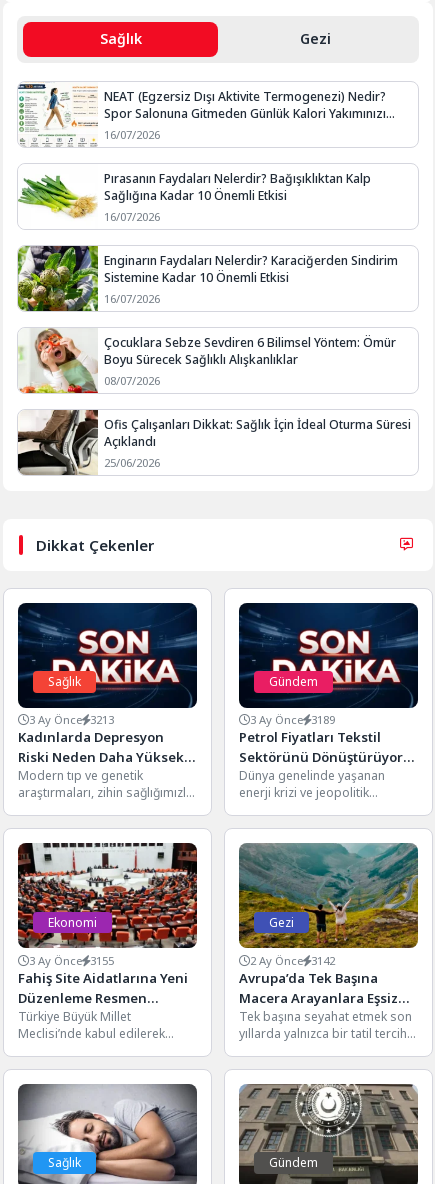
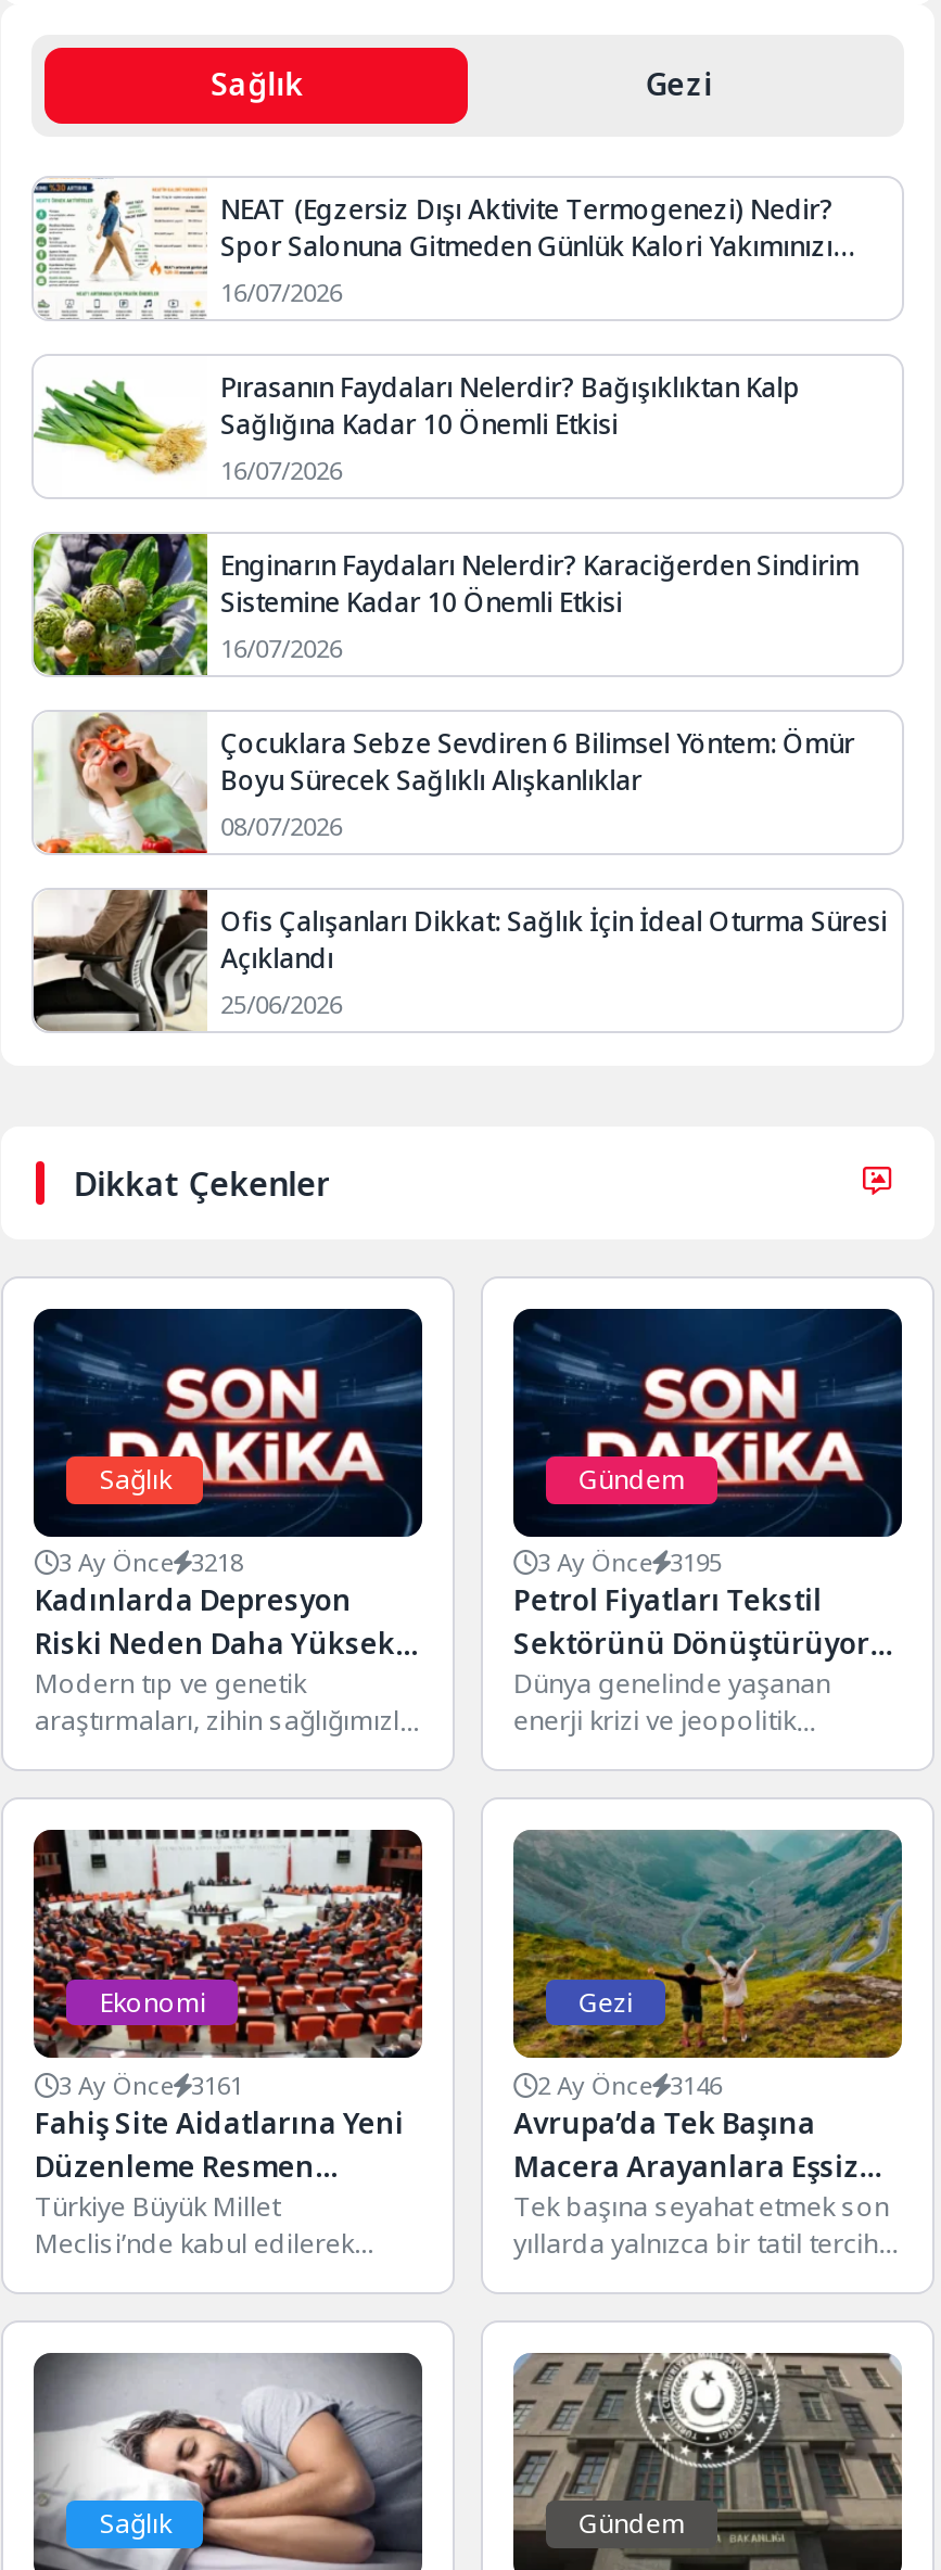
[29,712,114,727] 3 Ay Önce 3213 -> [58,1546,243,1578] 3 Ay Önce 3218
[250,712,335,727] 3 Ay Önce 3189 -> [537,1546,722,1578] 3 Ay Önce 3195
[29,953,114,968] 3 Ay Önce 3155 -> [58,2069,243,2101] 3 Ay Önce 3161
[250,953,335,968] 2 Ay Önce 3142 -> [537,2069,722,2101] 2 Ay Önce 3146

